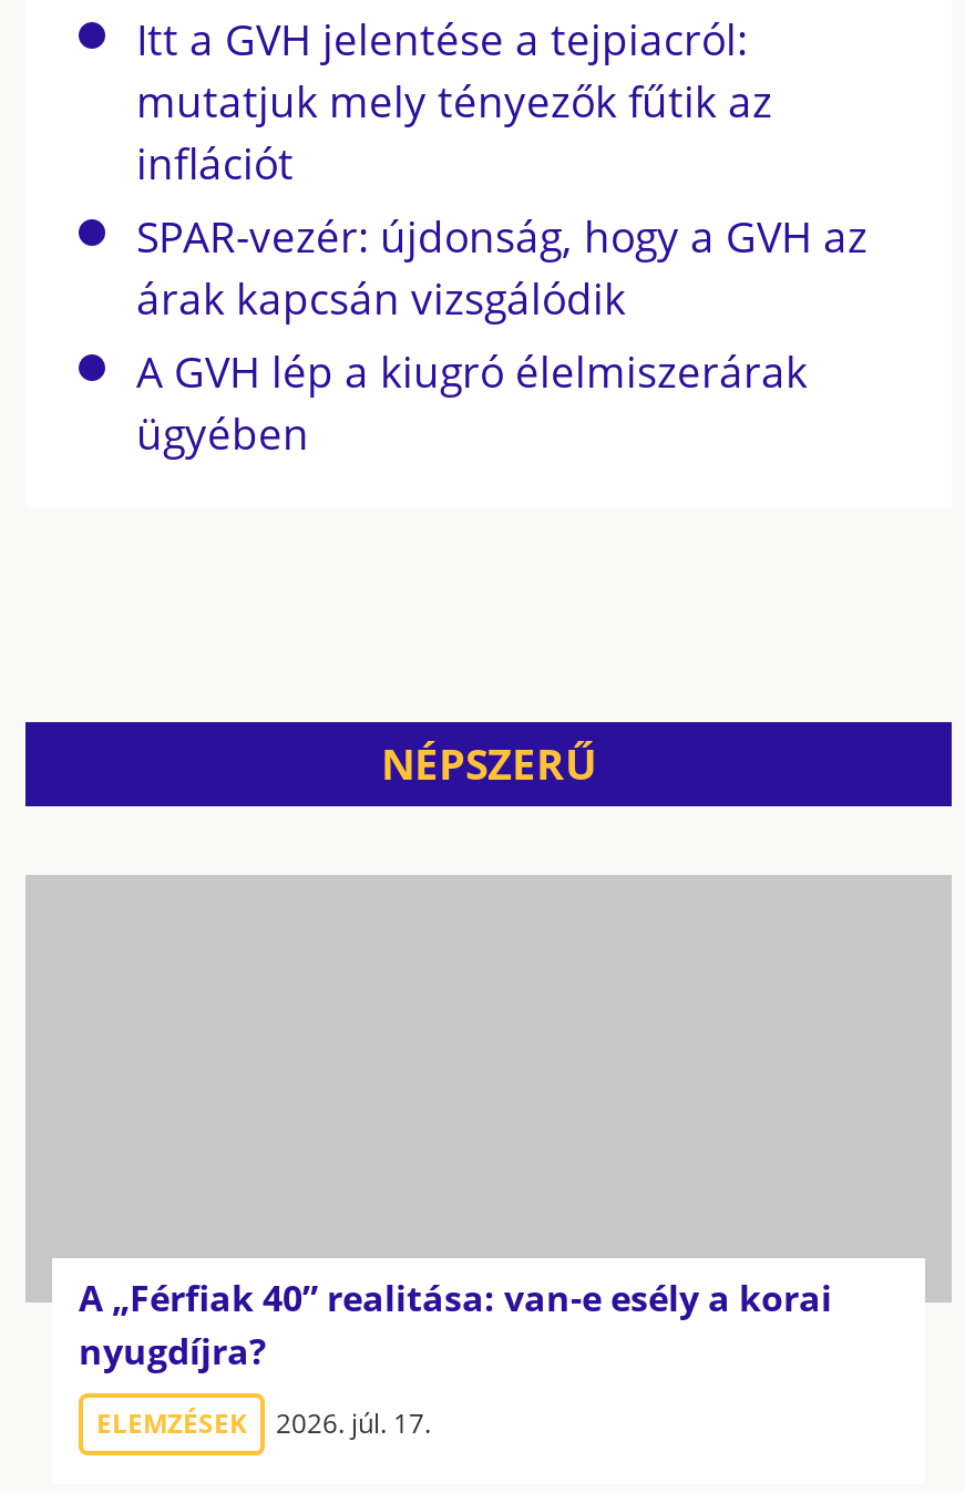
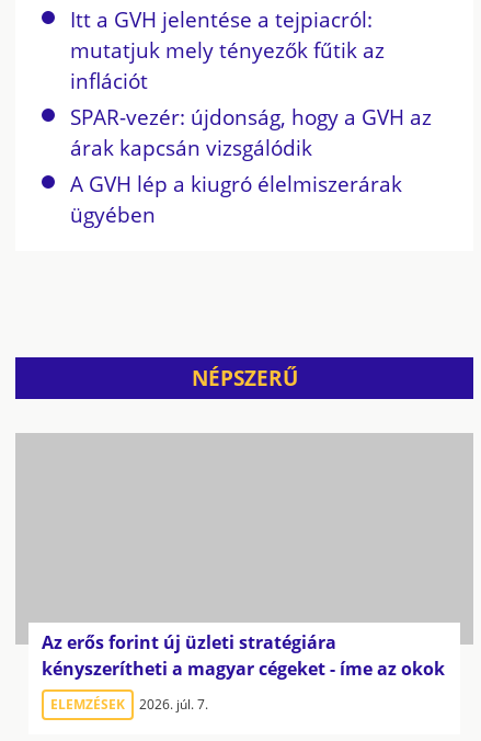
[79,1274,832,1376] A „Férfiak 40” realitása: van-e esély a korai | nyugdíjra? -> [42,630,445,681] Az erős forint új üzleti stratégiára | kényszerítheti a magyar cégeket - íme az okok
[96,1404,431,1442] ELEMZÉSEK 2026. júl. 17. -> [50,695,208,714] ELEMZÉSEK 2026. júl. 7.

